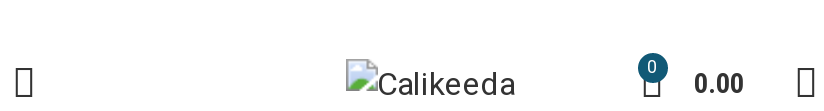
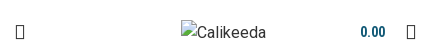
[647,57,657,77] 0 -> none

